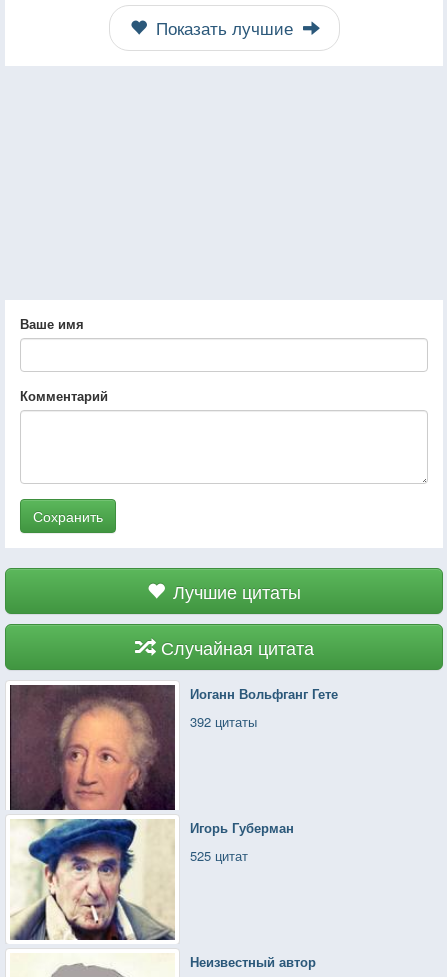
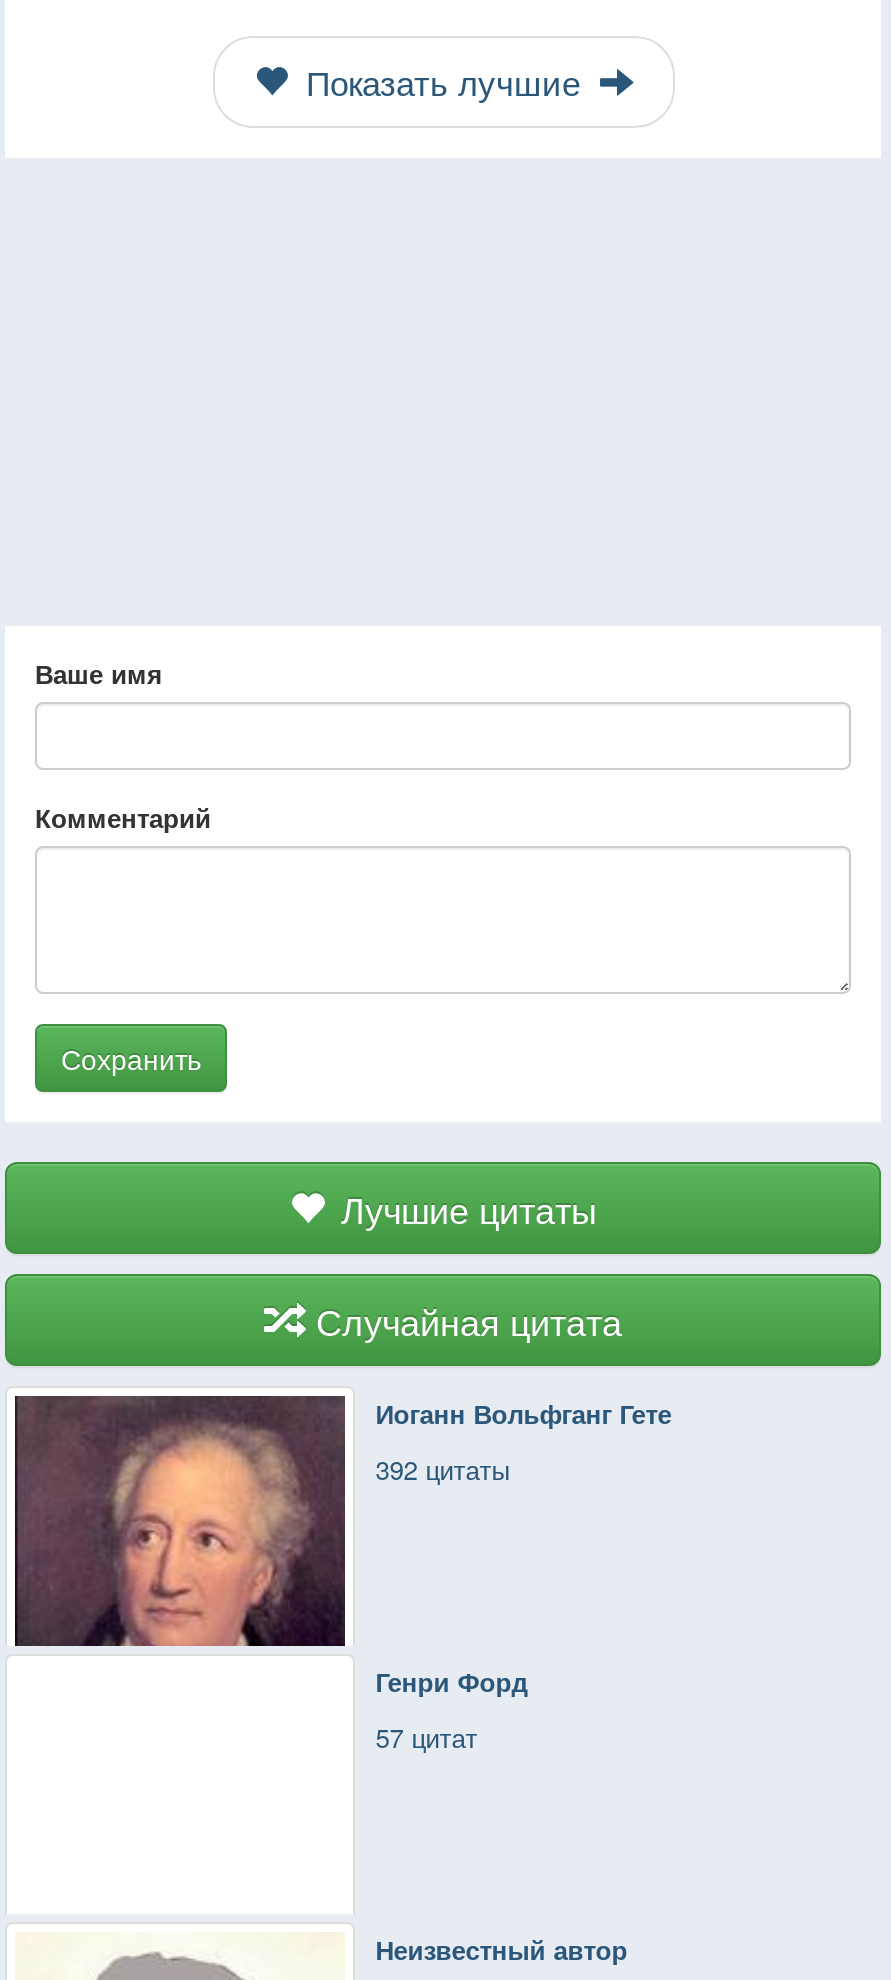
[9,818,176,941] [image] -> none
[190,818,294,837] Игорь Губерман -> [375,1661,527,1699] Генри Форд
[190,846,248,865] 525 цитат -> [375,1717,477,1755] 57 цитат

